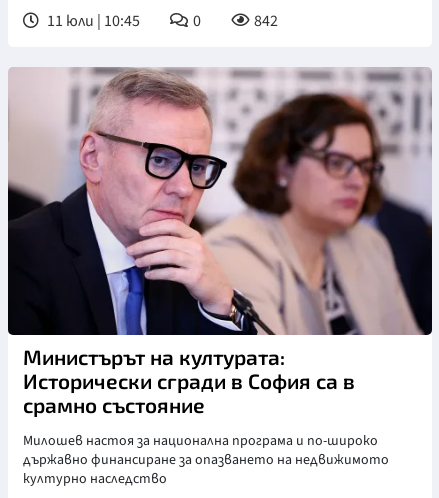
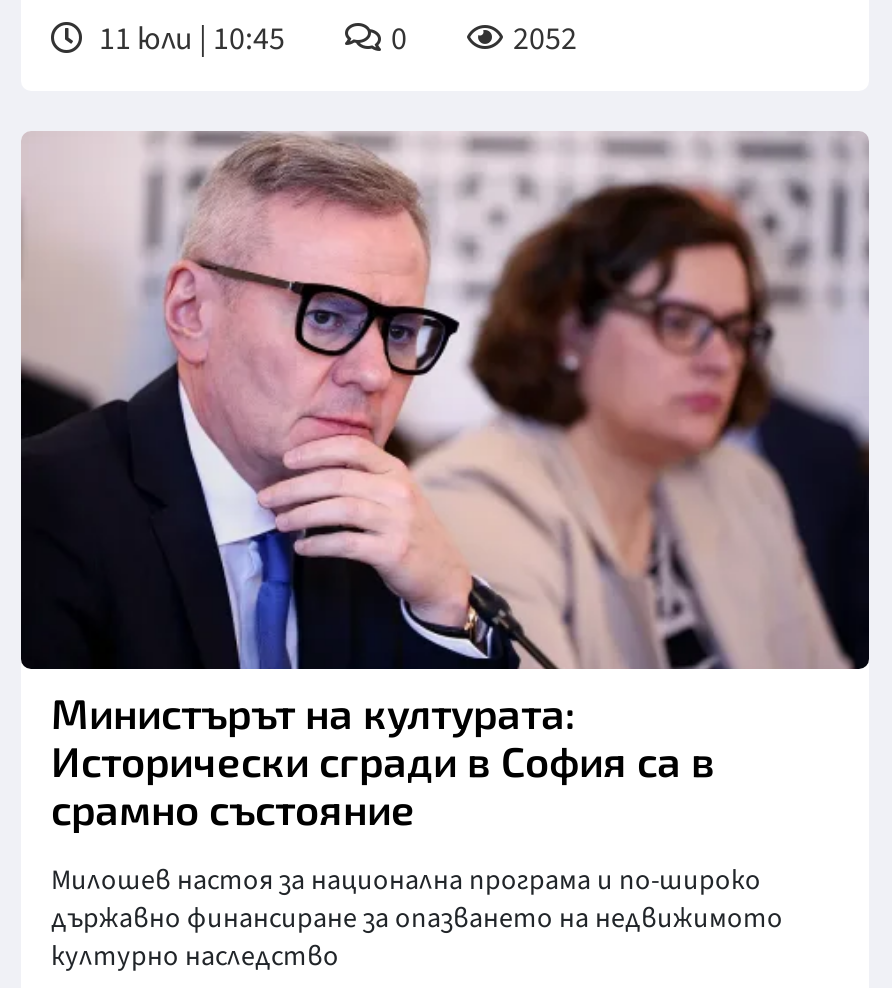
[254,9,278,31] 842 -> [513,17,577,61] 2052

